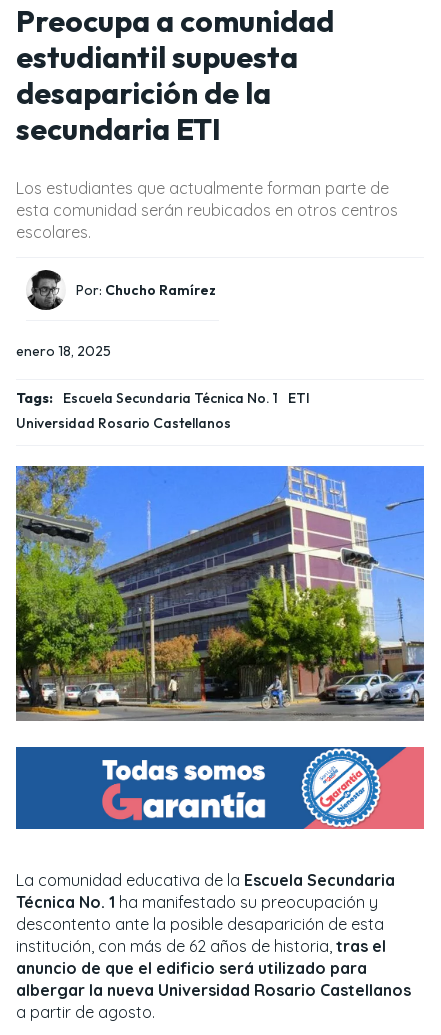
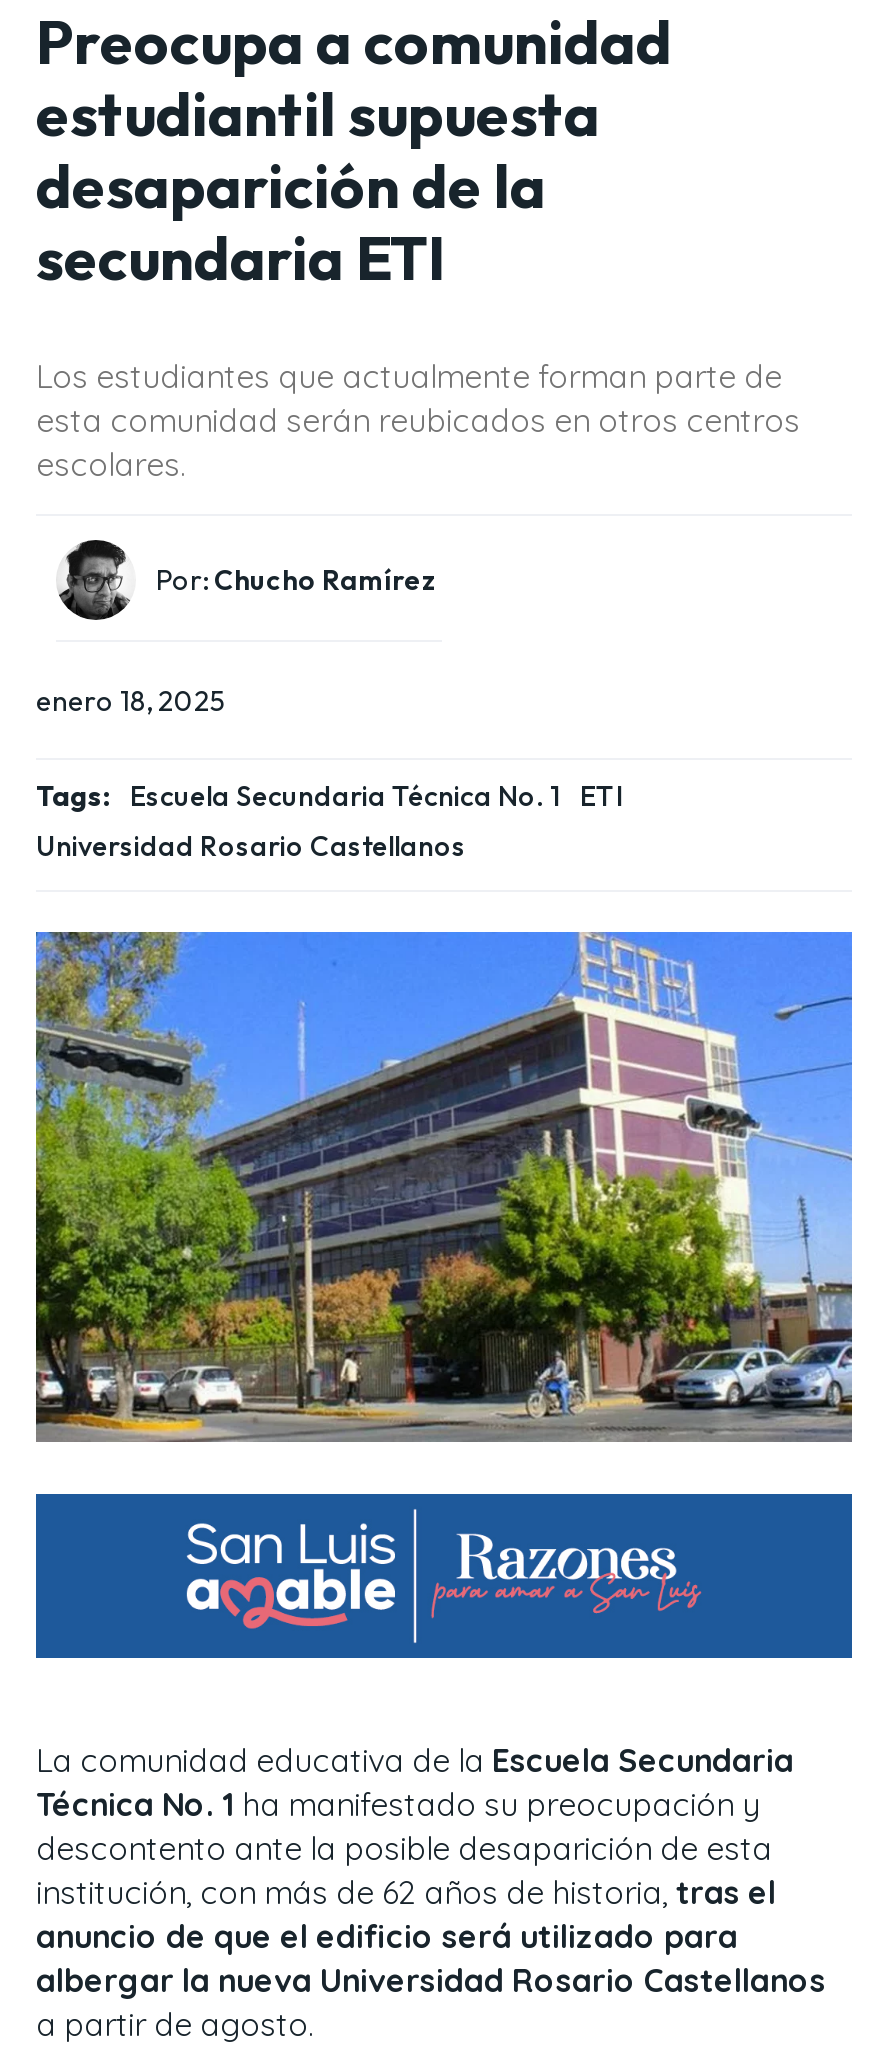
[91,746,425,830] [image] -> [184,1492,854,1660] [image]

